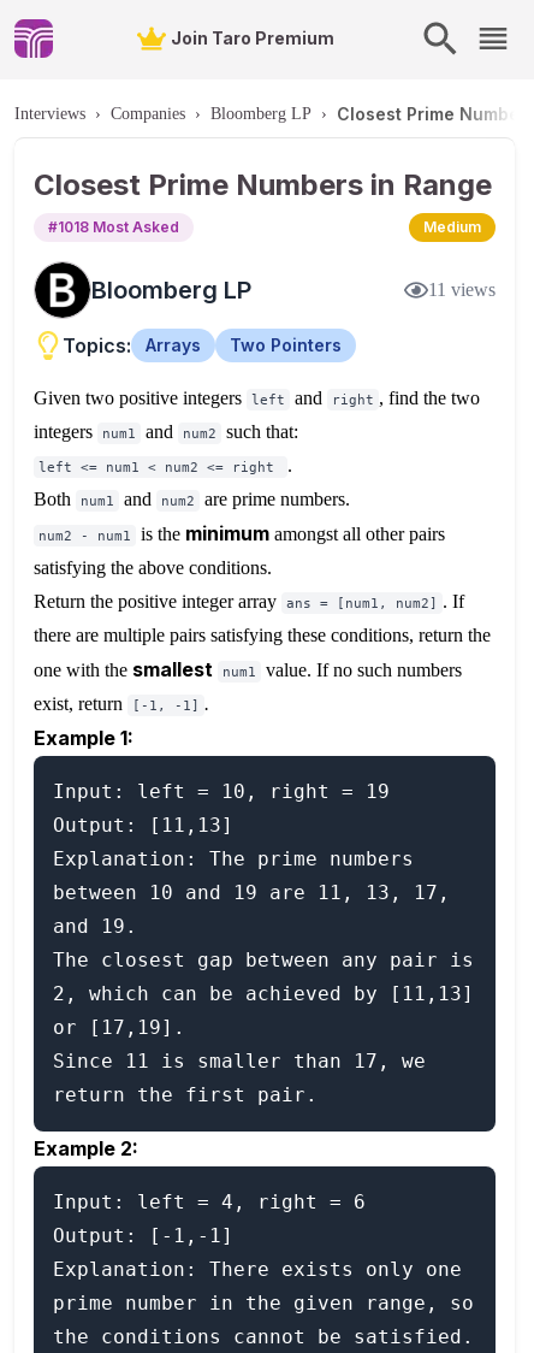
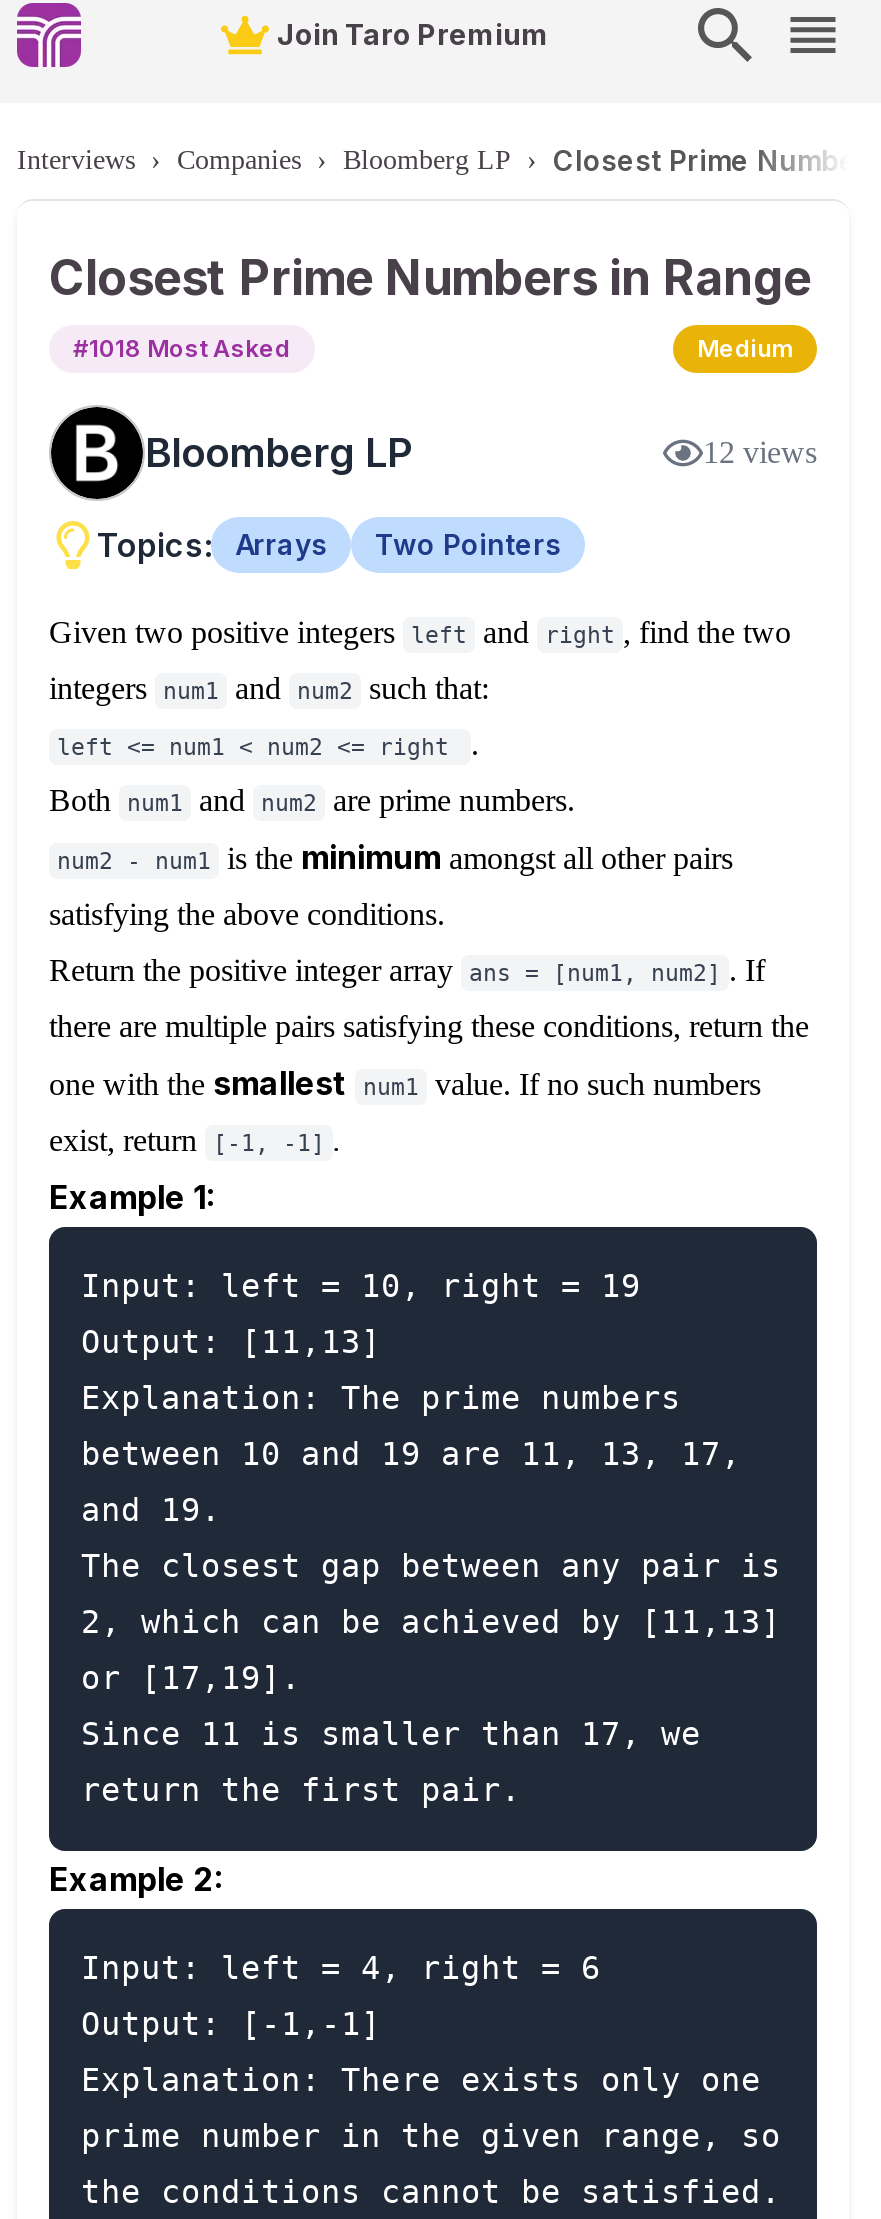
[428,279,496,300] 11 views -> [703,435,817,469] 12 views

